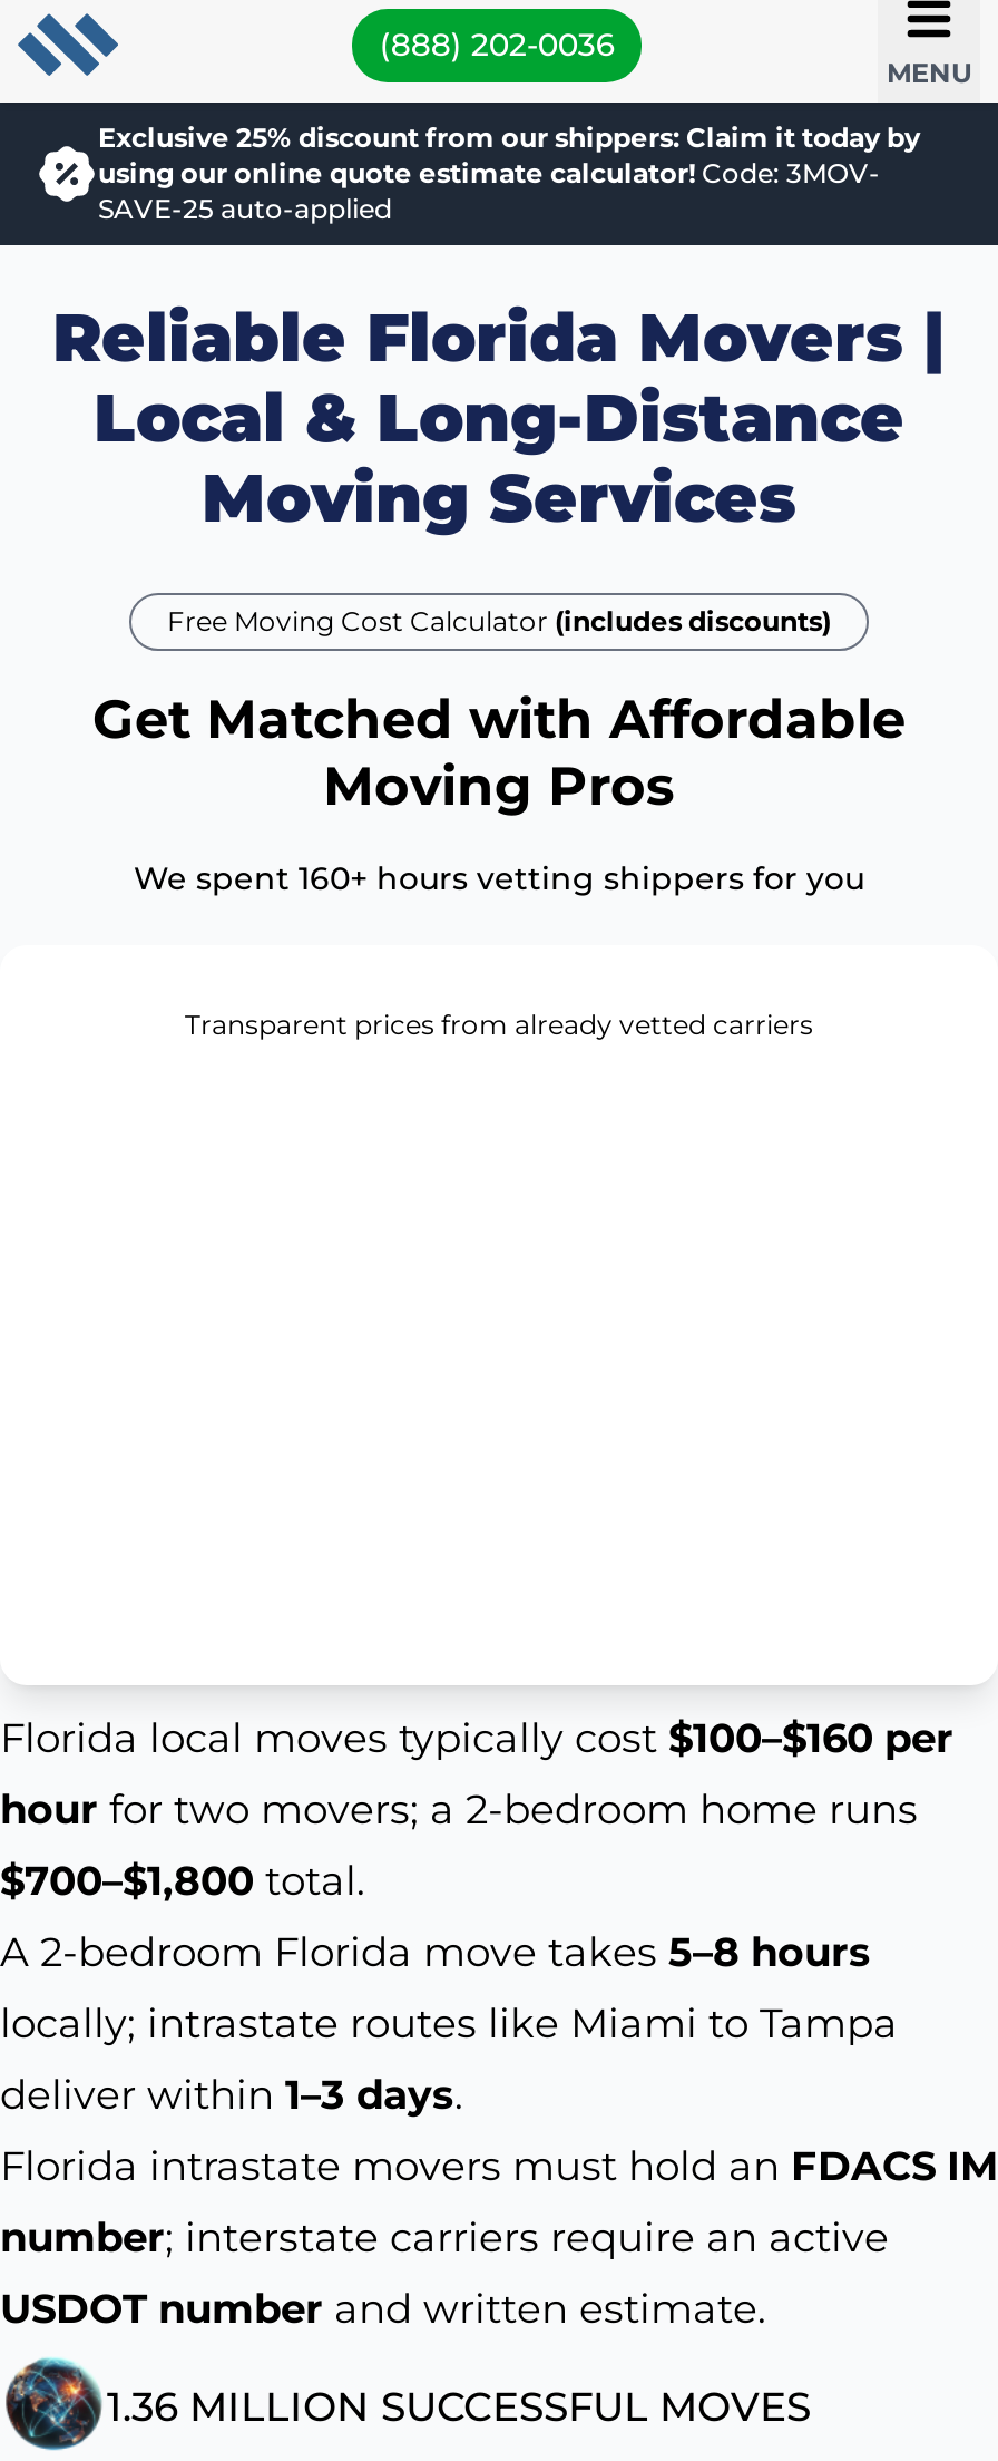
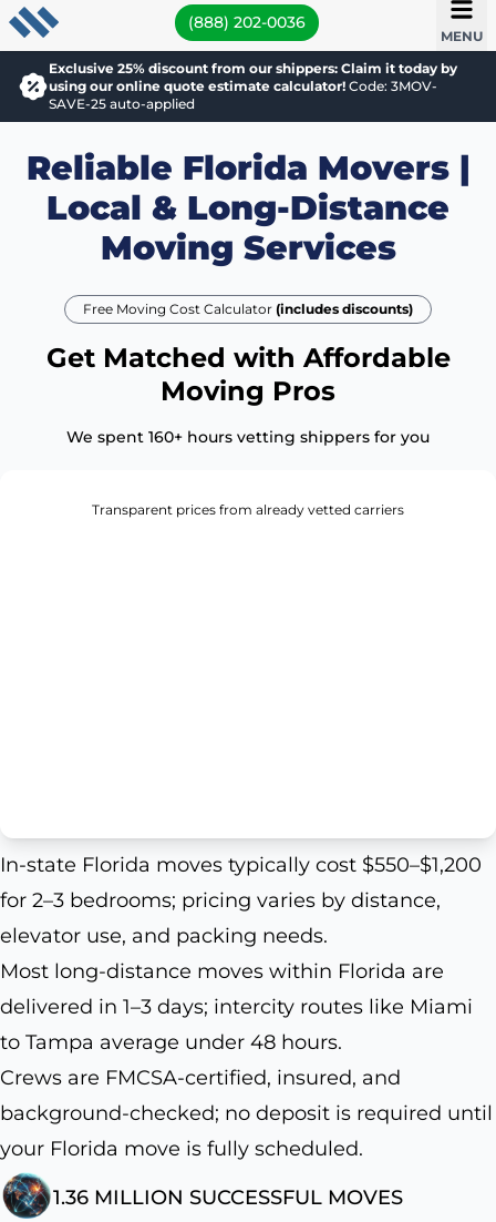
[0,1714,953,1763] Florida local moves typically cost $100–$160 per -> [0,853,482,877] In-state Florida moves typically cost $550–$1,200
[0,1786,918,1835] hour for two movers; a 2-bedroom home runs -> [0,888,441,913] for 2–3 bedrooms; pricing varies by distance,
[0,1857,365,1906] $700–$1,800 total. -> [0,924,328,948] elevator use, and packing needs.
[0,1928,871,1977] A 2-bedroom Florida move takes 5–8 hours -> [0,959,444,984] Most long-distance moves within Florida are
[0,2000,898,2049] locally; intrastate routes like Miami to Tampa -> [0,995,473,1019] delivered in 1–3 days; intercity routes like Miami
[0,2071,463,2120] deliver within 1–3 days. -> [0,1030,342,1055] to Tampa average under 48 hours.
[0,2142,998,2191] Florida intrastate movers must hold an FDACS IM -> [0,1066,401,1090] Crews are FMCSA-certified, insured, and
[0,2214,889,2263] number; interstate carriers require an active -> [0,1101,493,1126] background-checked; no deposit is required until
[0,2285,766,2334] USDOT number and written estimate. -> [0,1137,363,1161] your Florida move is fully scheduled.

